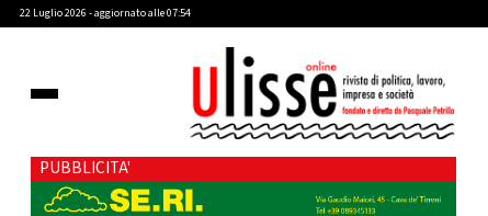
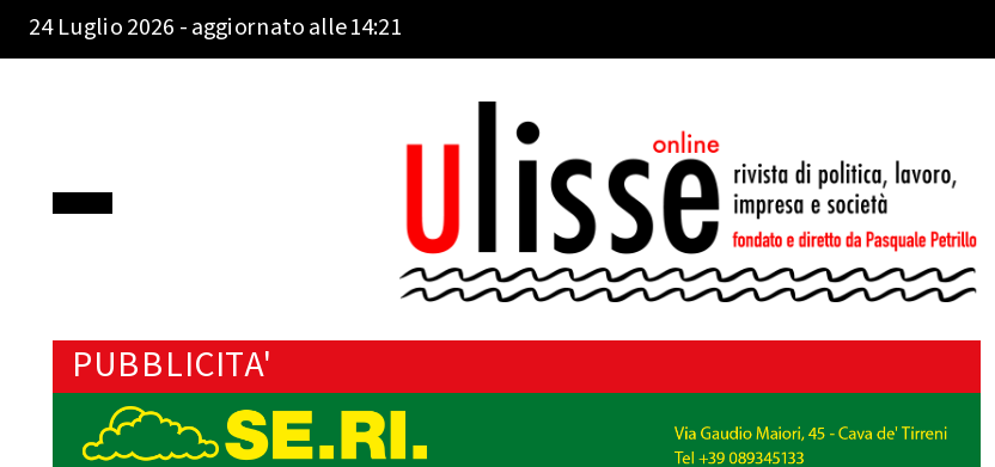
[20,5,191,21] 22 Luglio 2026 - aggiornato alle 07:54 -> [29,11,402,44] 24 Luglio 2026 - aggiornato alle 14:21

